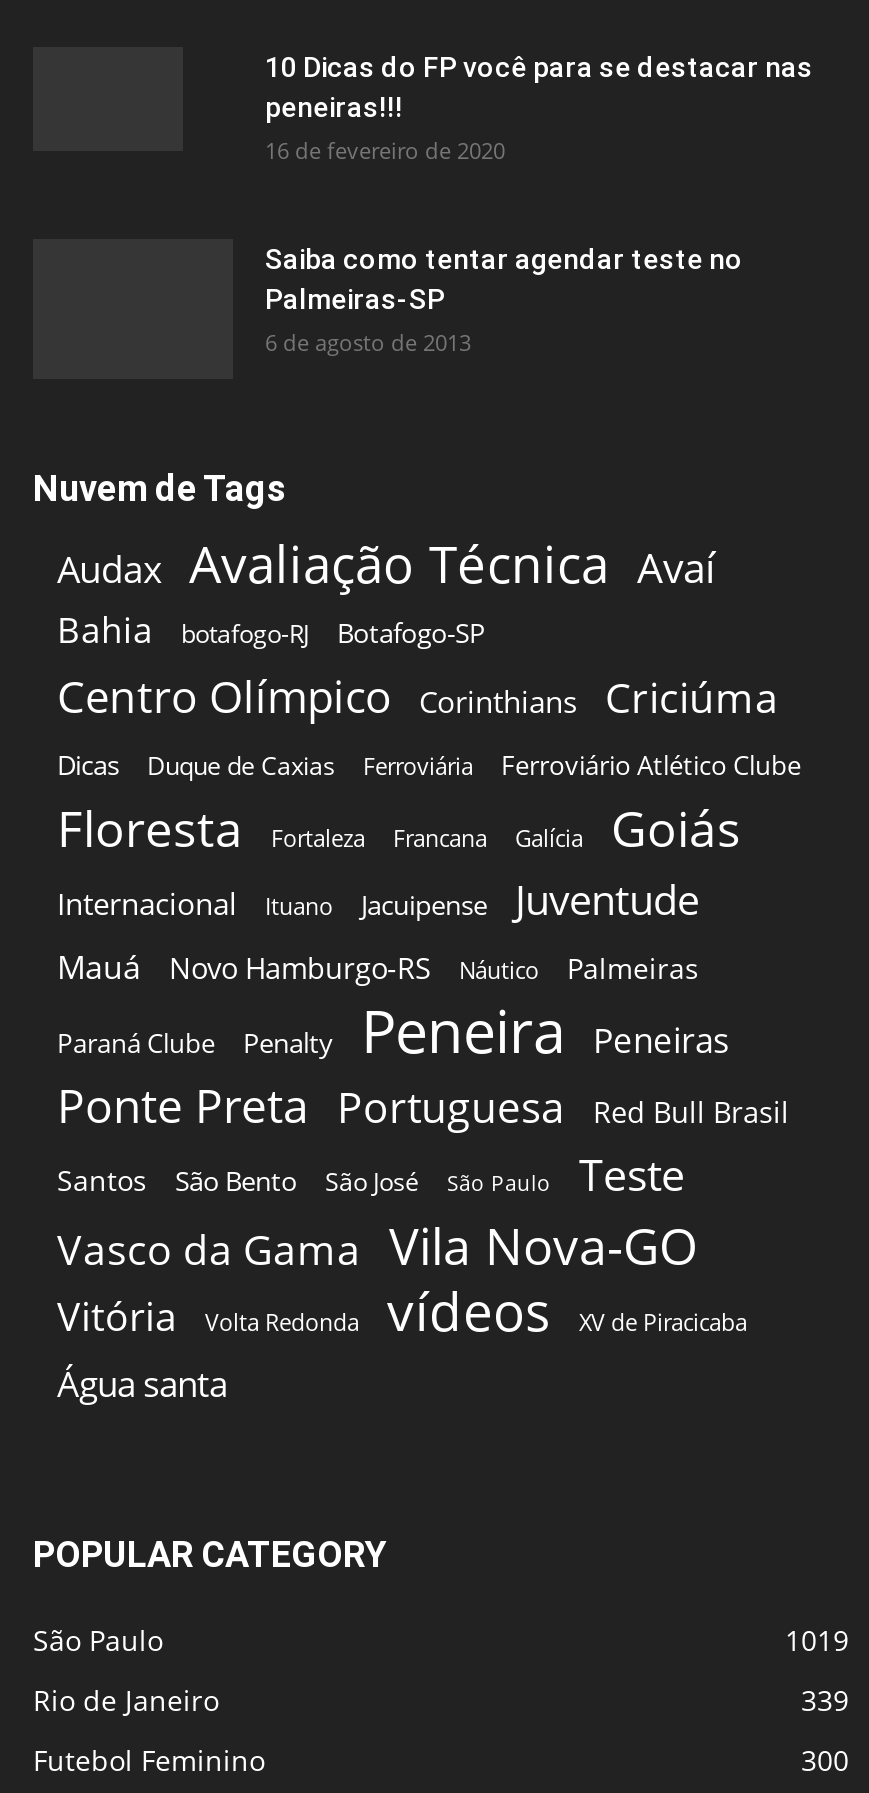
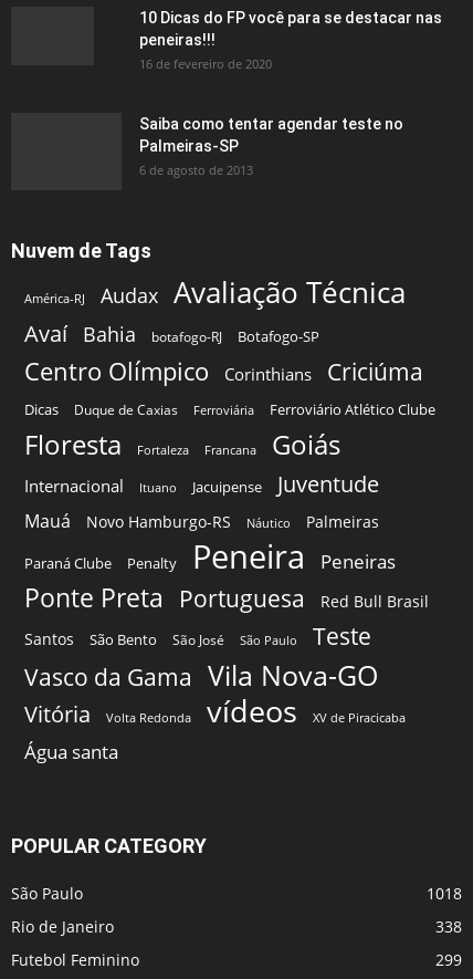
[57,528,715,652] Audax Avaliação Técnica Avaí | Bahia -> [24,274,406,349] América-RJ | Audax Avaliação Técnica | Avaí Bahia
[515,822,583,852] Galícia -> none
[785,1620,849,1658] 1019 -> [427,883,462,904] 1018
[801,1680,849,1718] 339 -> [435,916,462,937] 338
[801,1740,849,1778] 300 -> [435,950,462,971] 299

